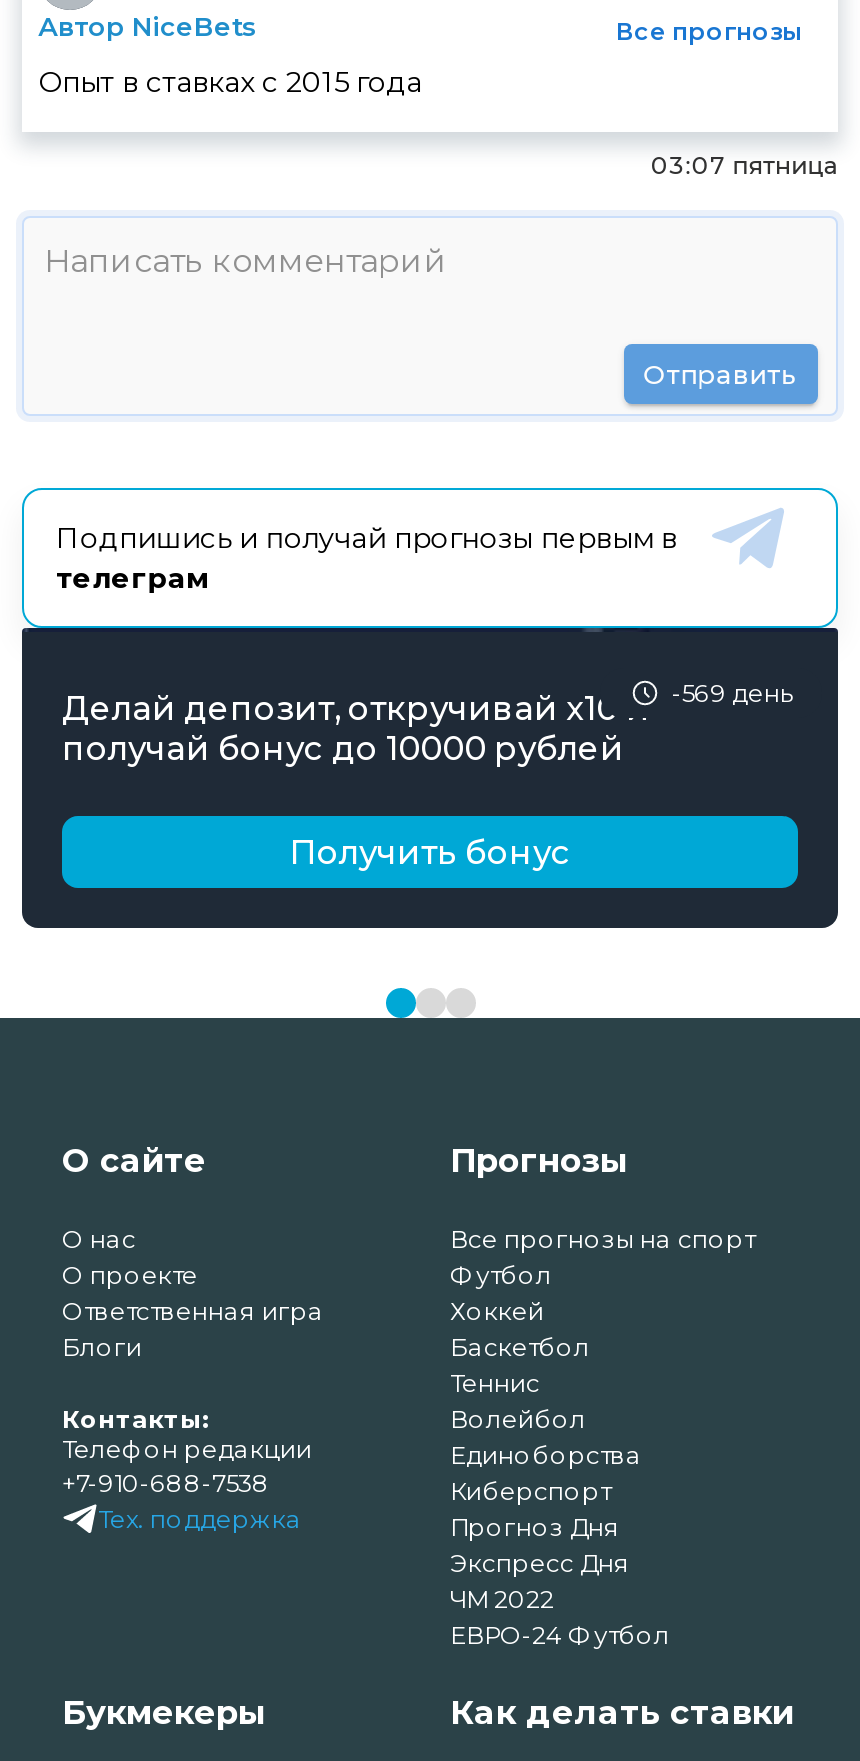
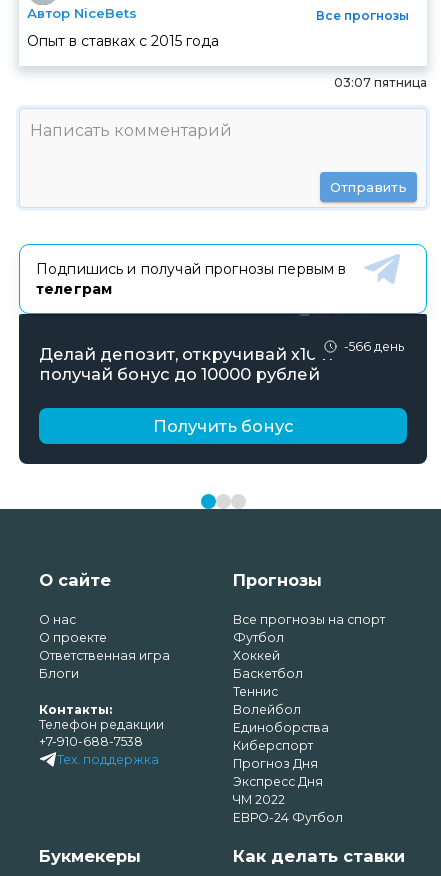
[672,679,792,709] -569 день -> [344,339,404,354] -566 день

